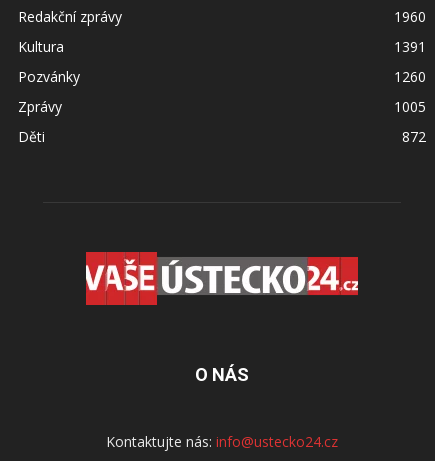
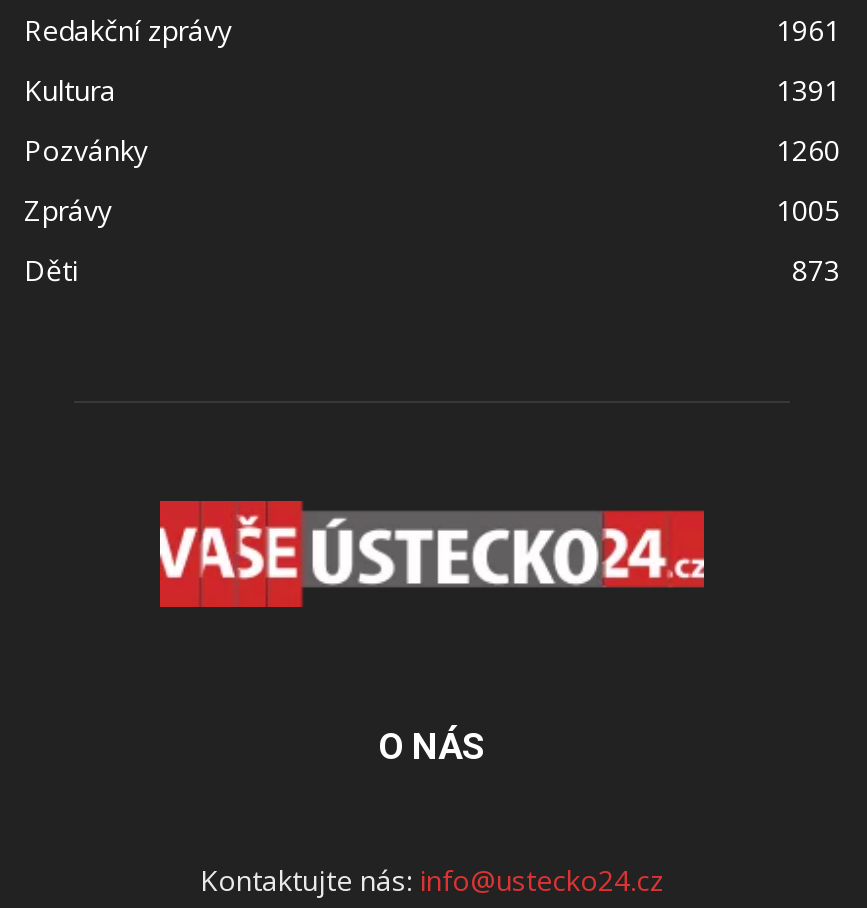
[394,7,426,26] 1960 -> [776,10,840,48] 1961
[402,127,426,146] 872 -> [792,250,840,288] 873

